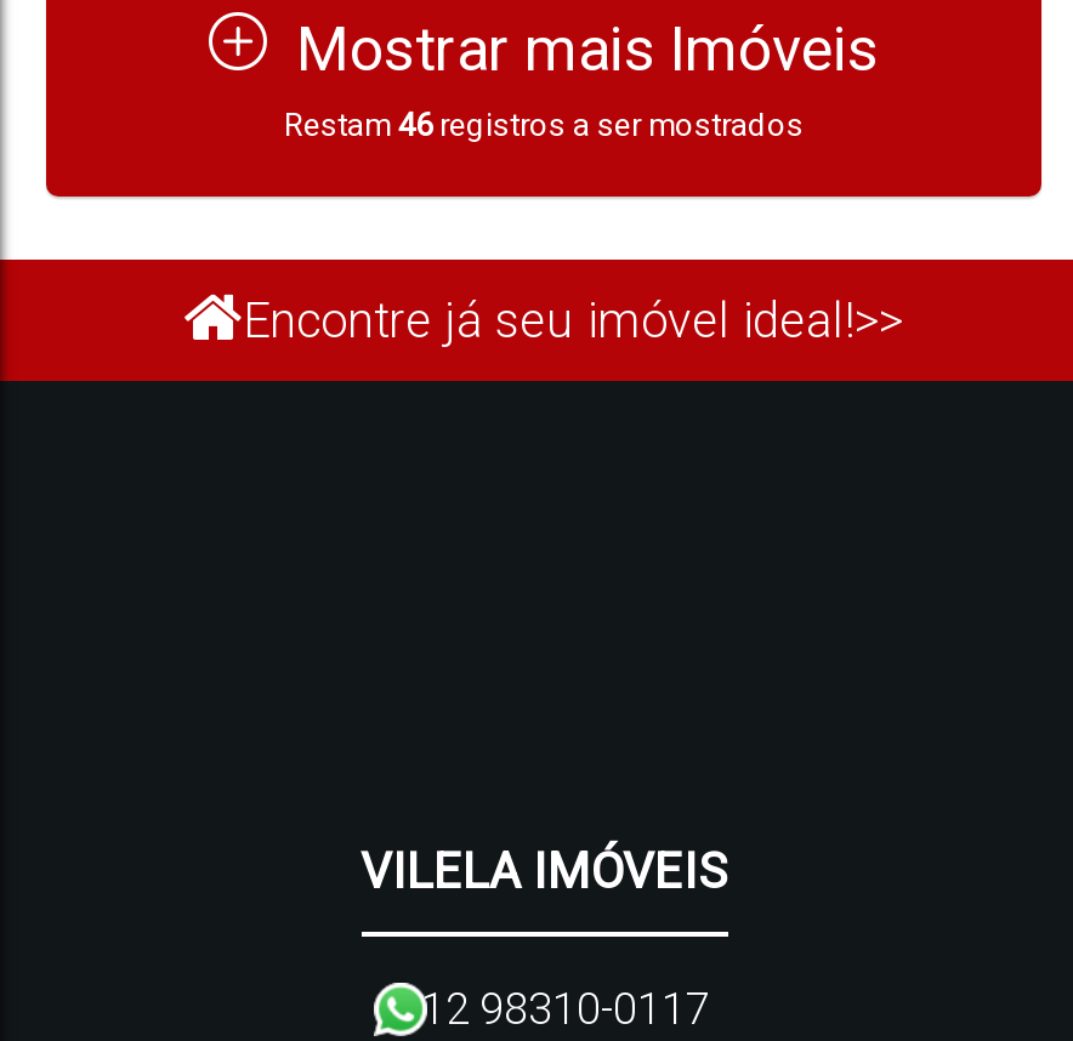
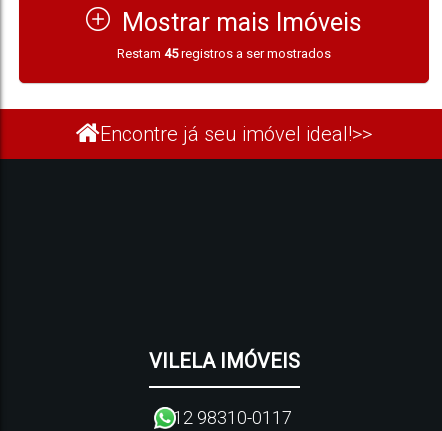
[284,107,804,143] Restam 46 registros a ser mostrados -> [117,46,331,61] Restam 45 registros a ser mostrados

